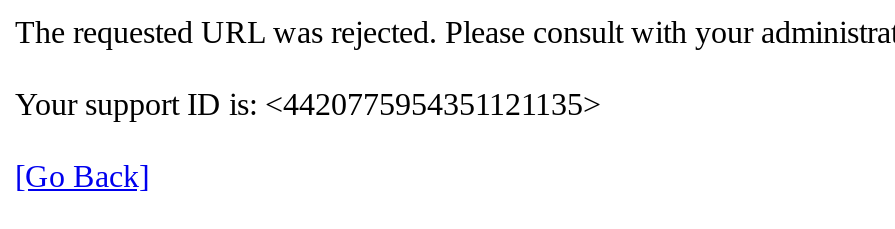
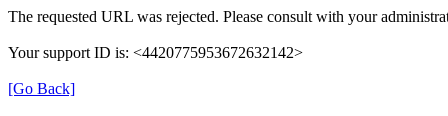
[15,87,601,121] Your support ID is: <4420775954351121135> -> [8,44,303,61] Your support ID is: <4420775953672632142>

